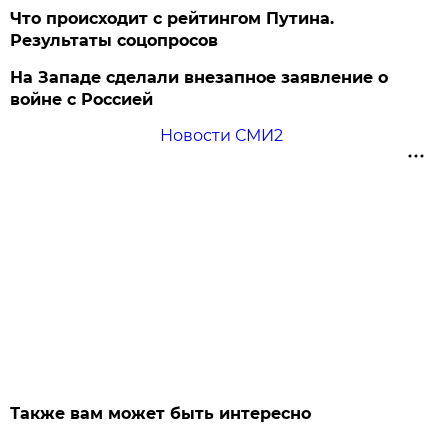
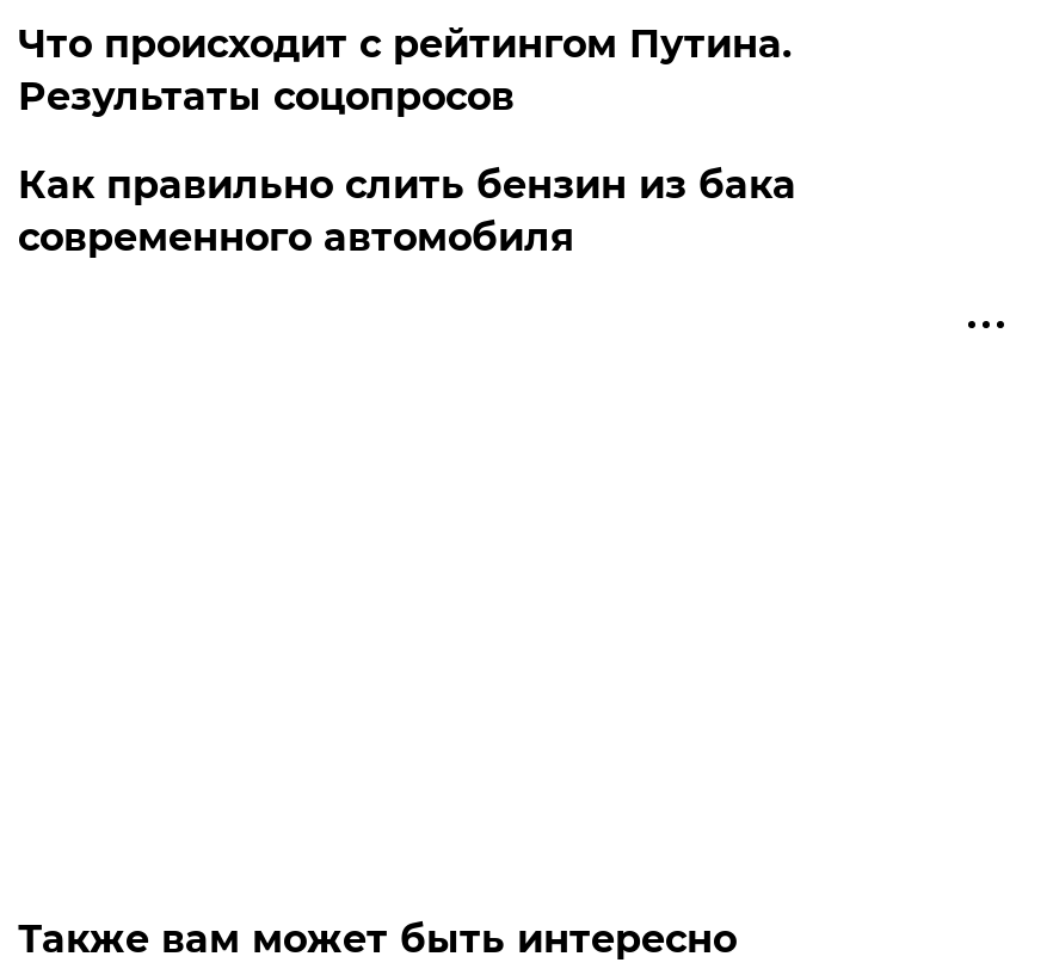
[10,68,388,145] На Западе сделали внезапное заявление о | войне с Россией | Новости СМИ2 -> [18,162,796,260] Как правильно слить бензин из бака | современного автомобиля

